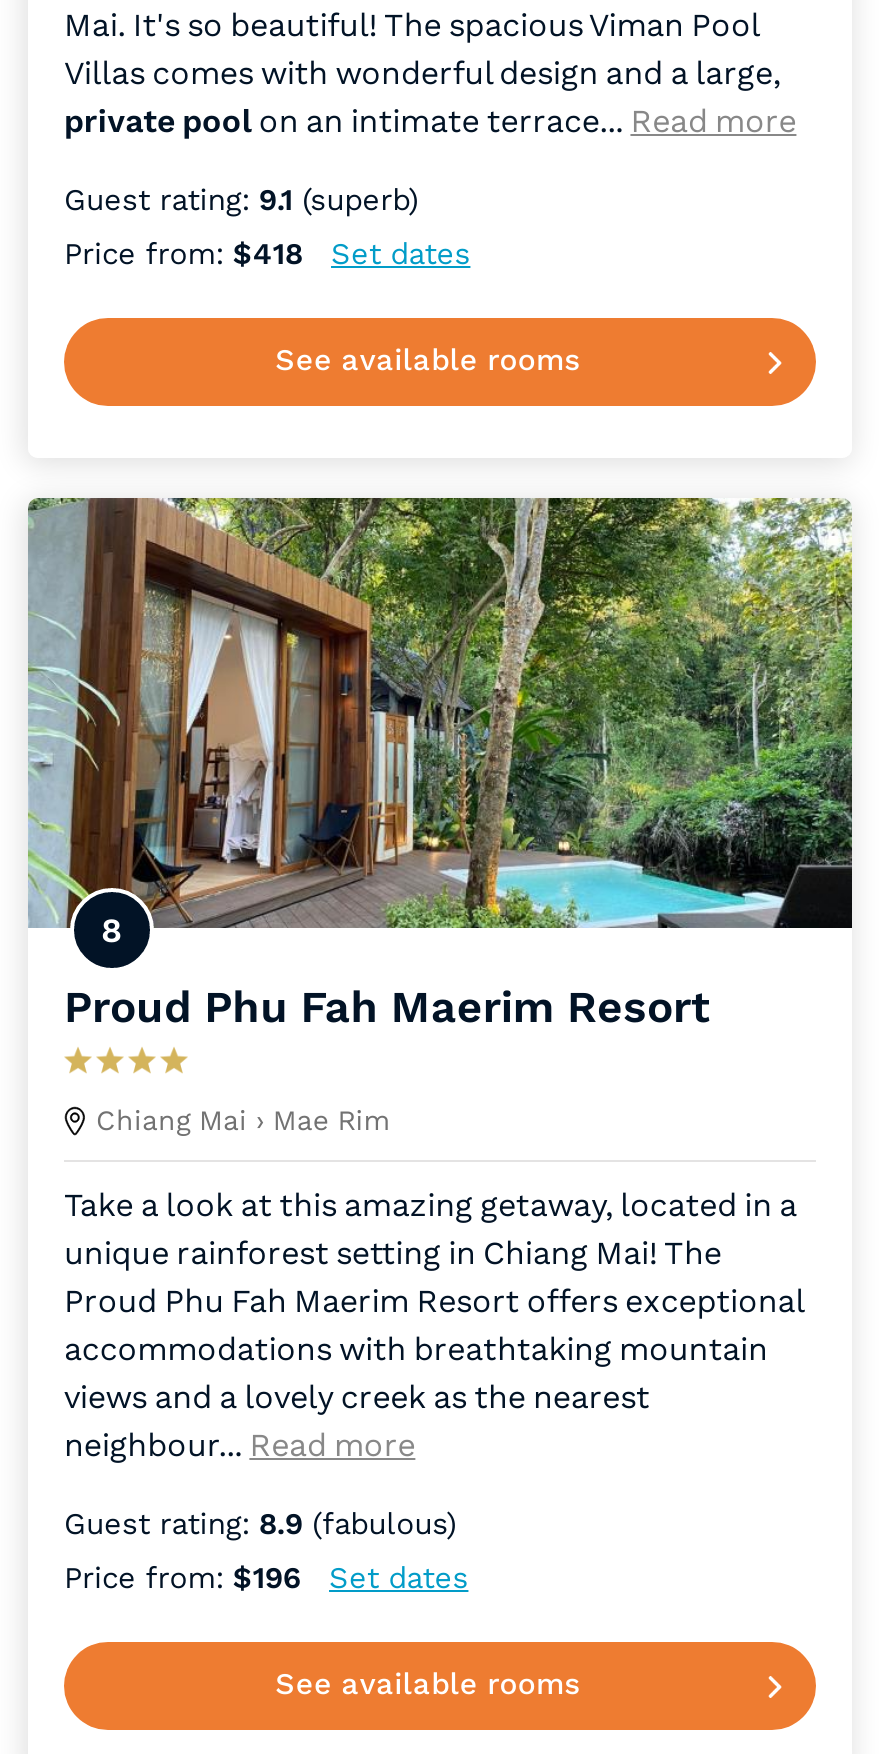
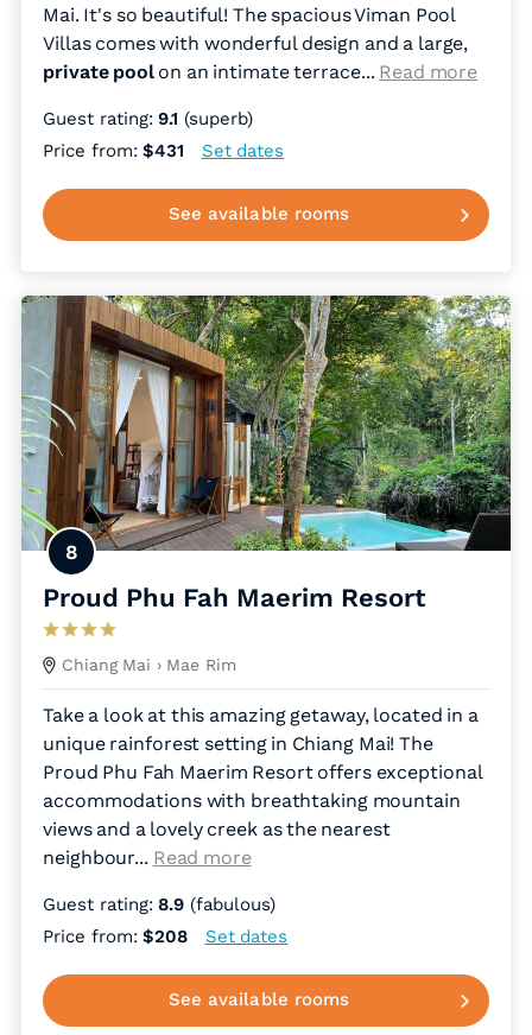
[64,236,470,272] Price from: $418 Set dates -> [43,140,284,161] Price from: $431 Set dates
[64,1560,468,1596] Price from: $196 Set dates -> [43,926,288,947] Price from: $208 Set dates

